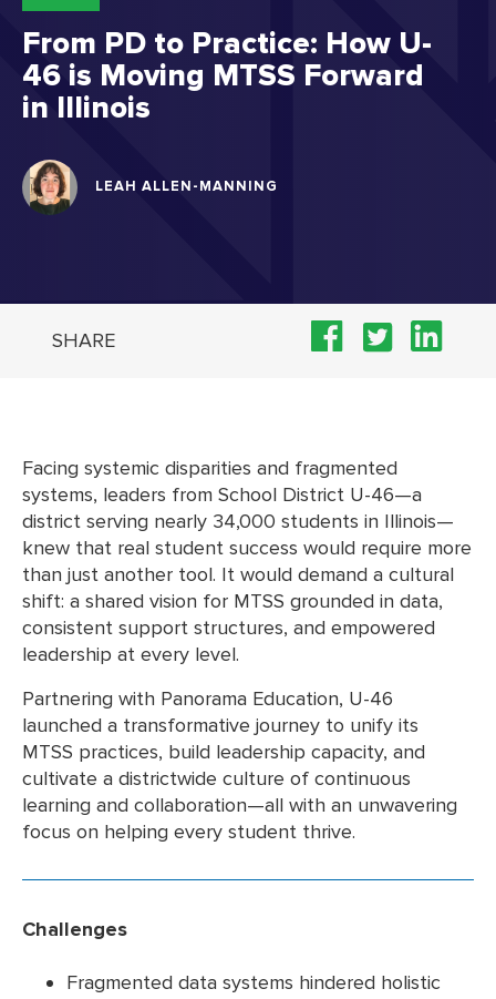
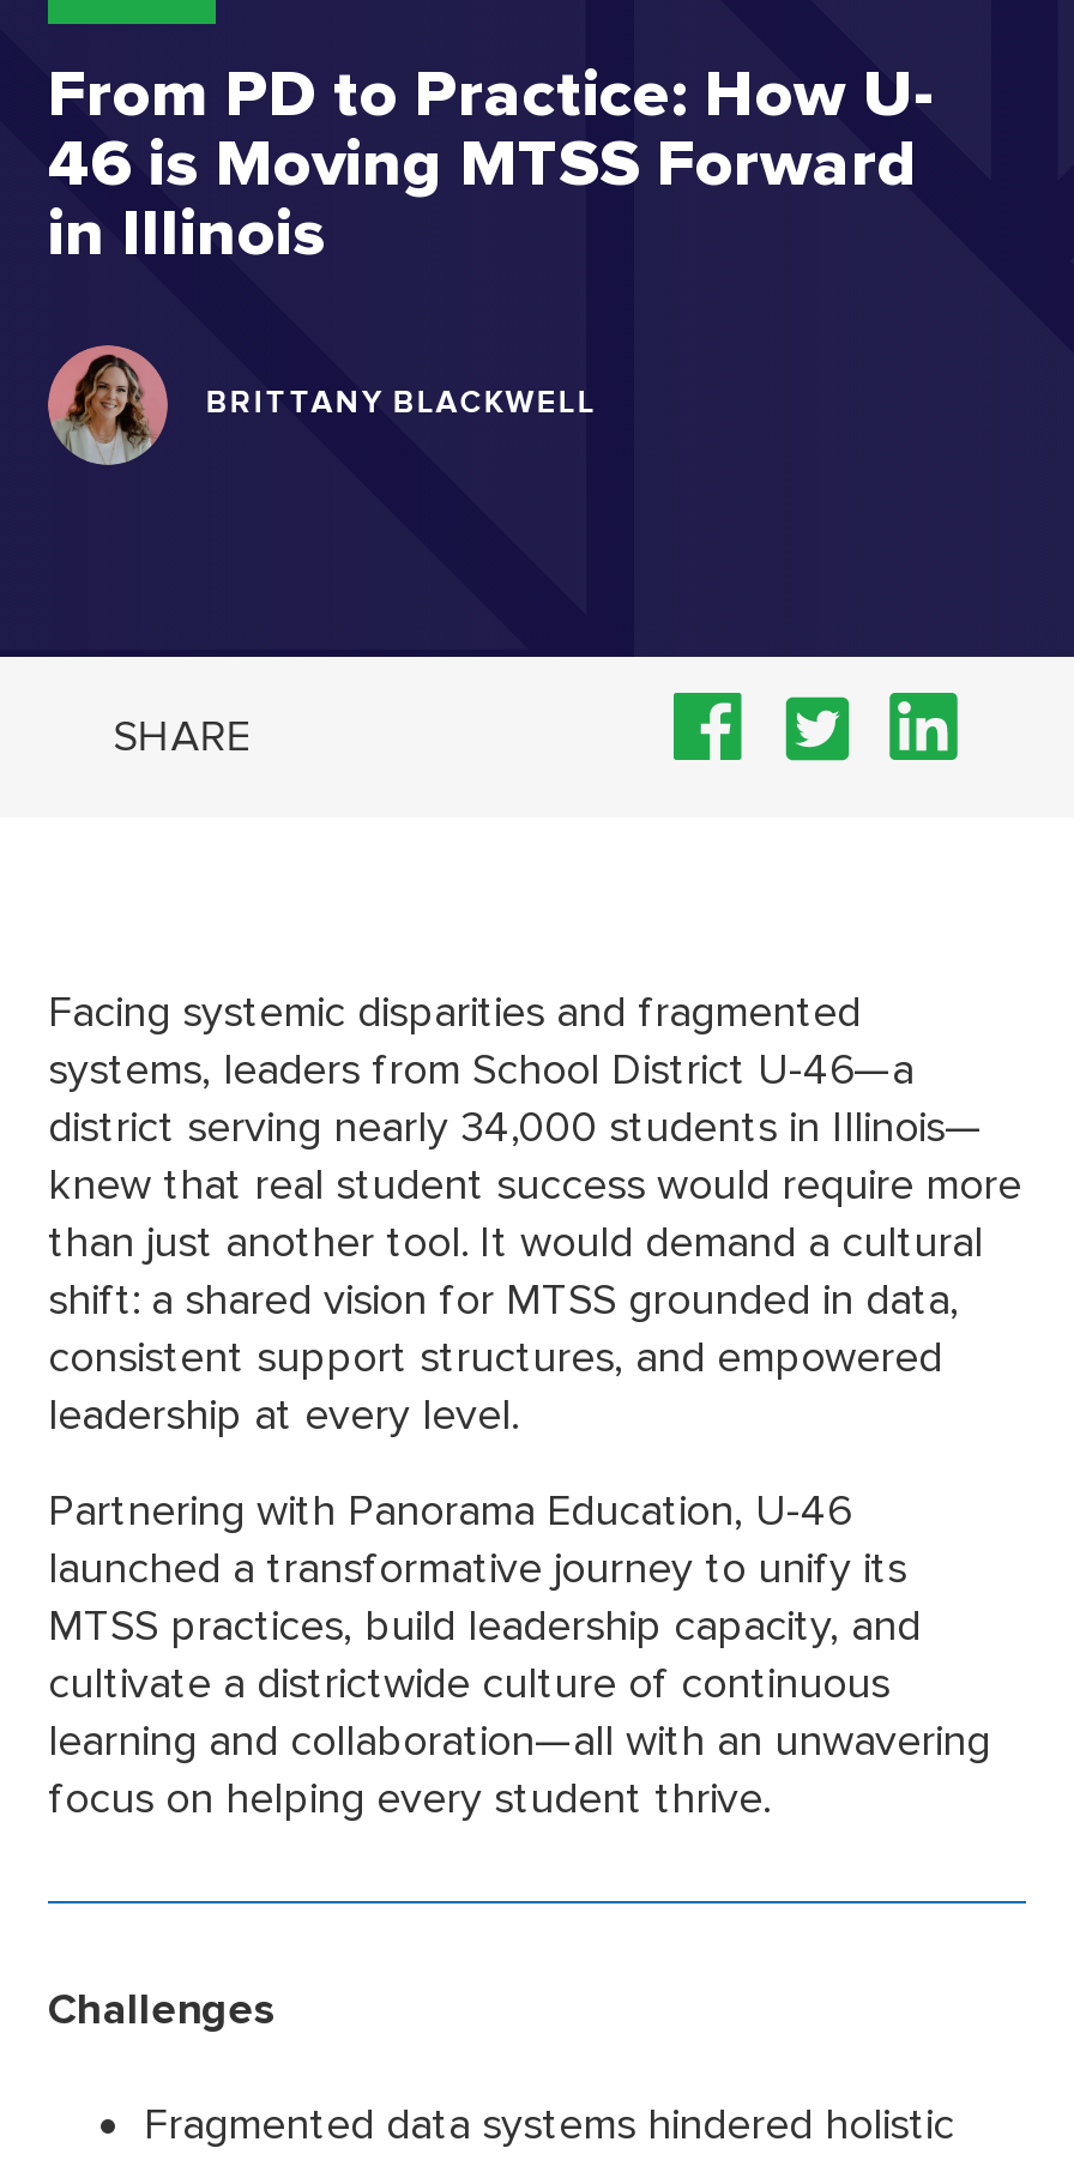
[22,160,278,215] [image] | LEAH ALLEN-MANNING -> [48,345,596,467] [image] | BRITTANY BLACKWELL

